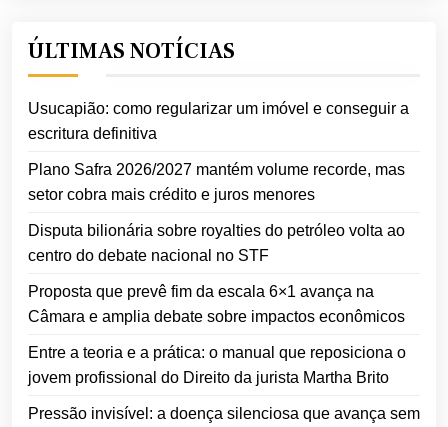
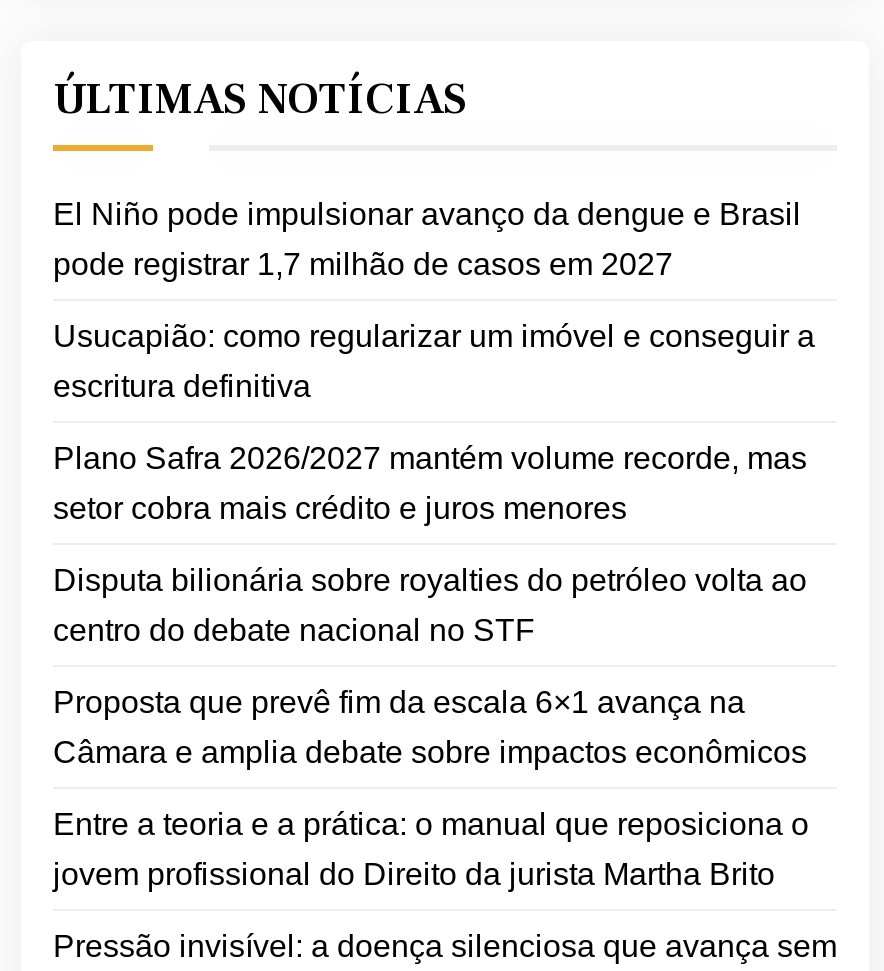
none -> [53,196,801,280] El Niño pode impulsionar avanço da dengue e Brasil | pode registrar 1,7 milhão de casos em 2027

